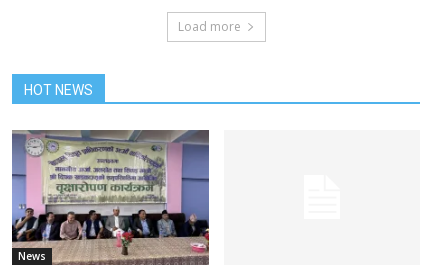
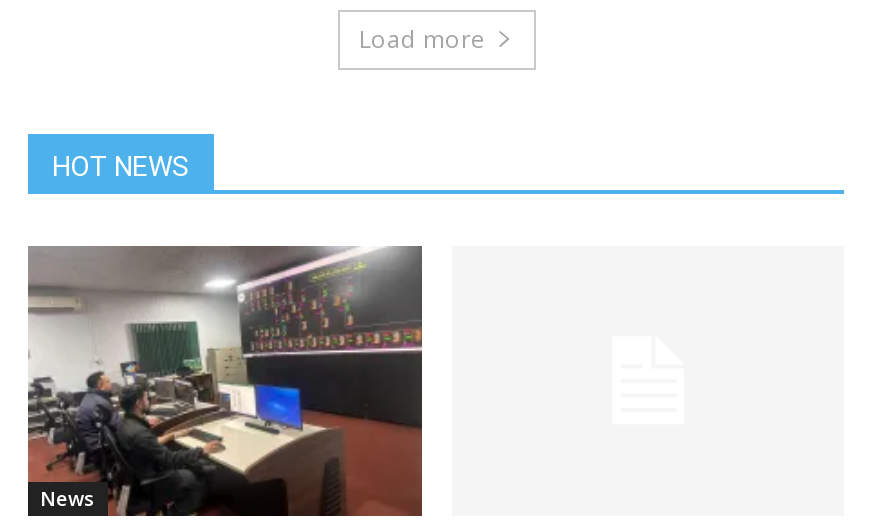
[11,129,210,266] [image] -> [26,246,424,518] [image]

